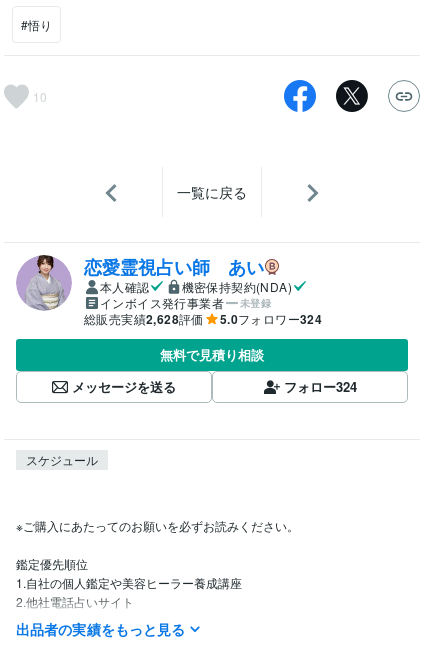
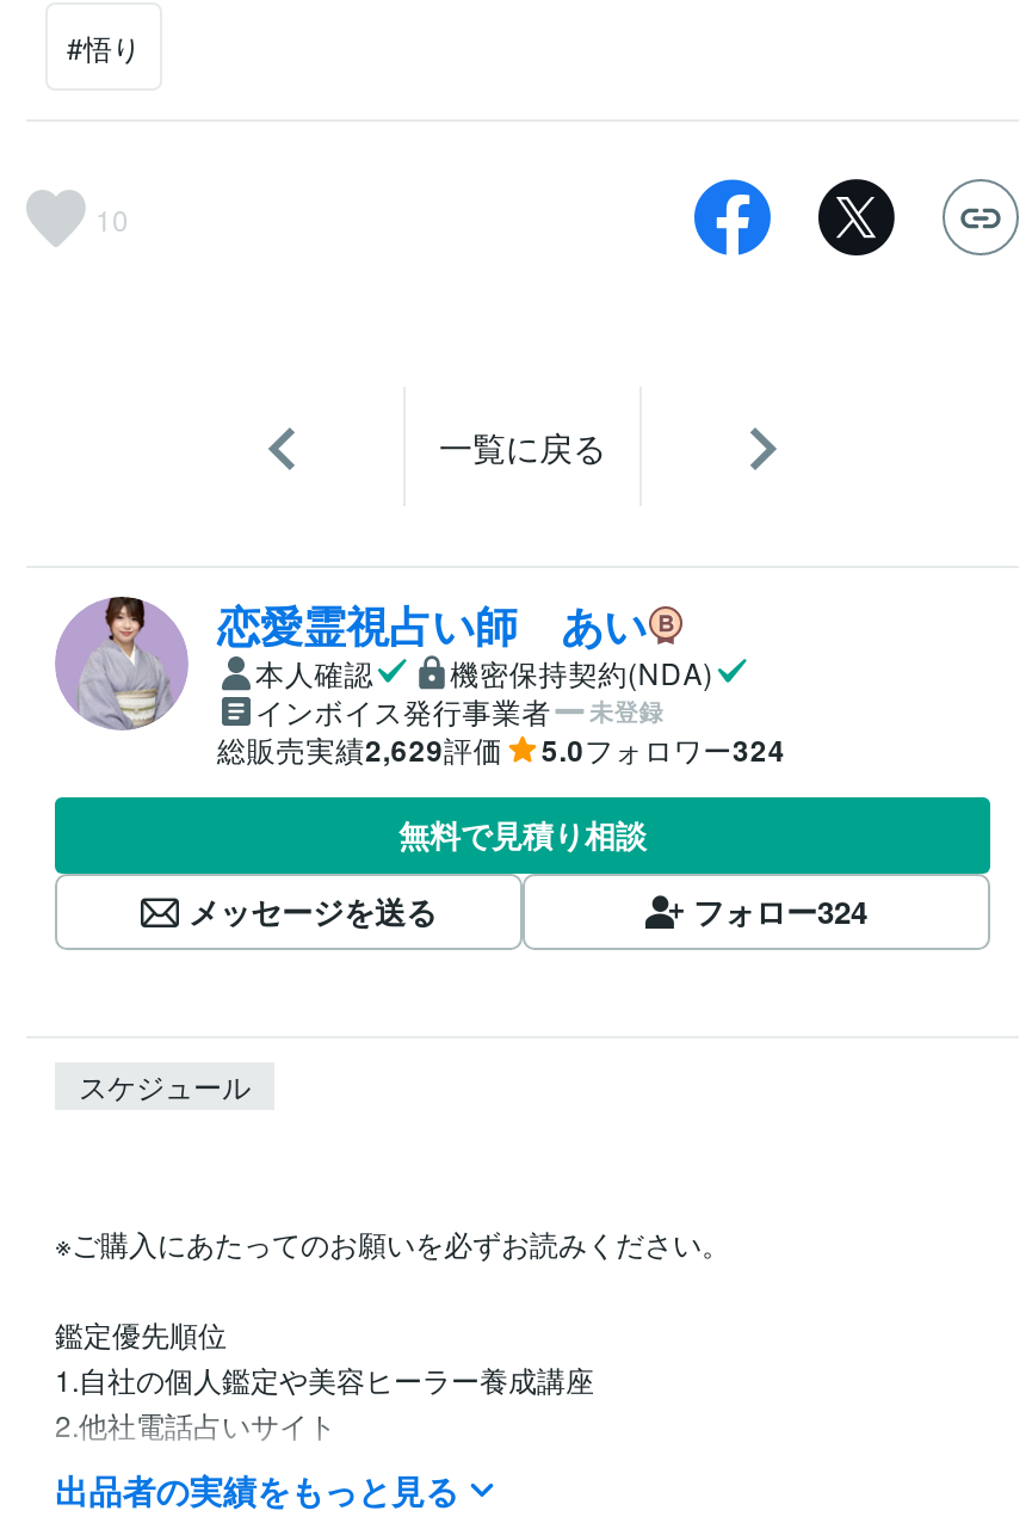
[84,310,204,328] 総販売実績2,628評価 -> [217,728,503,771] 総販売実績2,629評価

